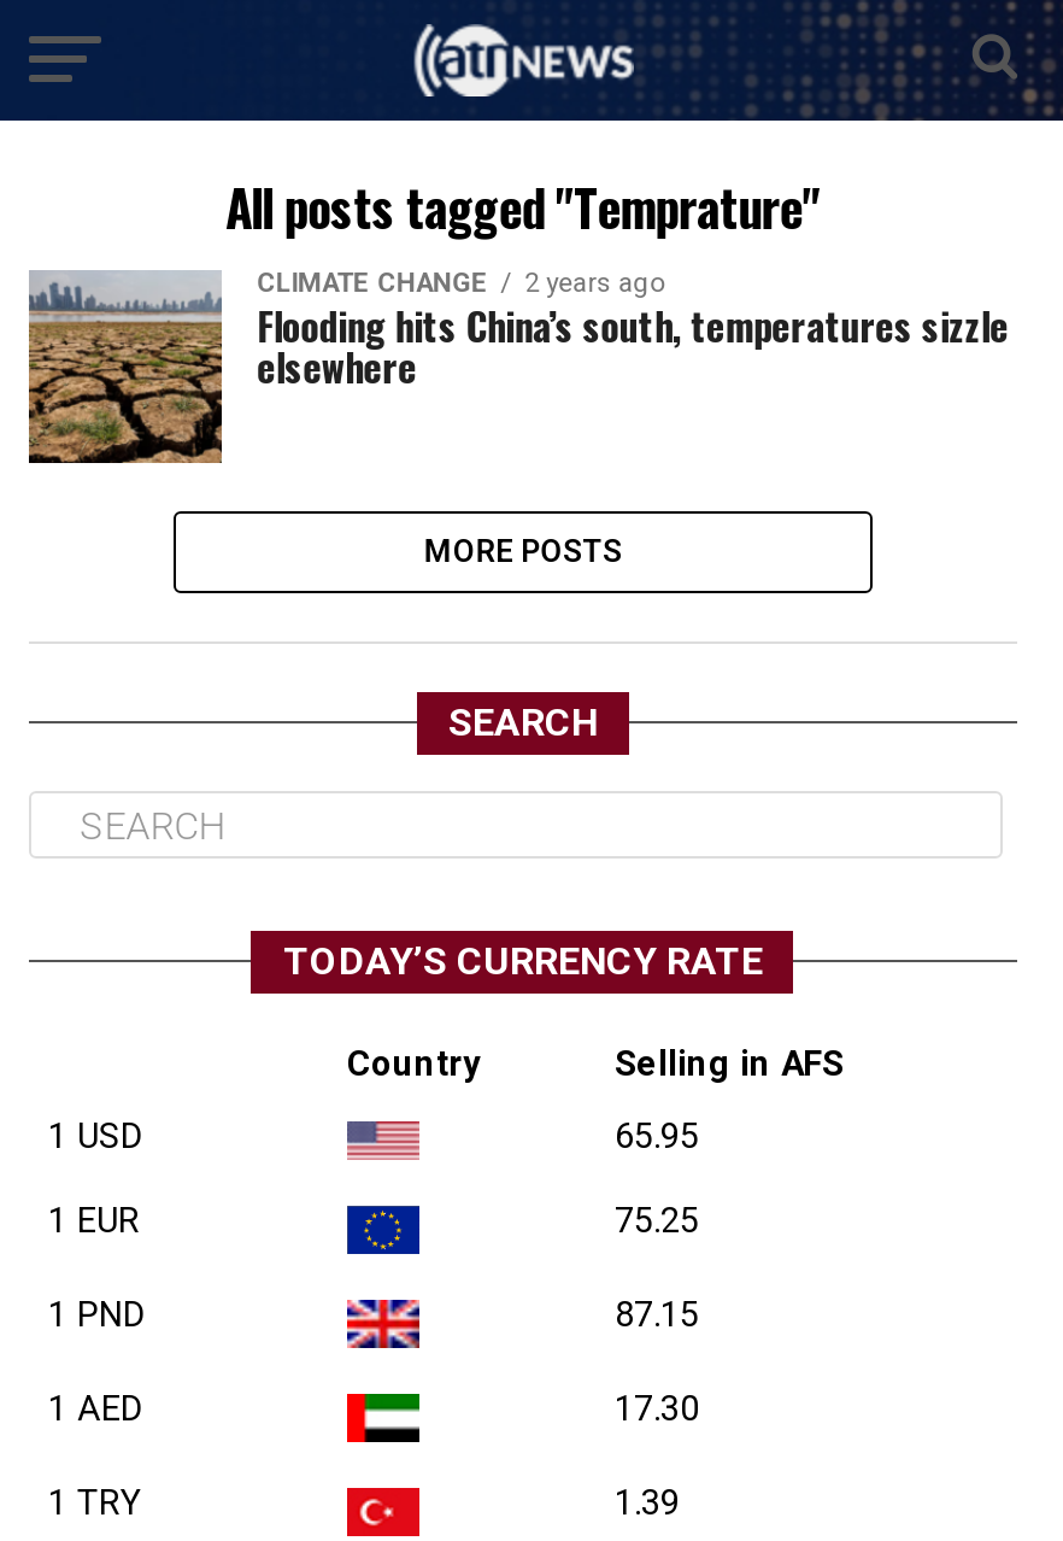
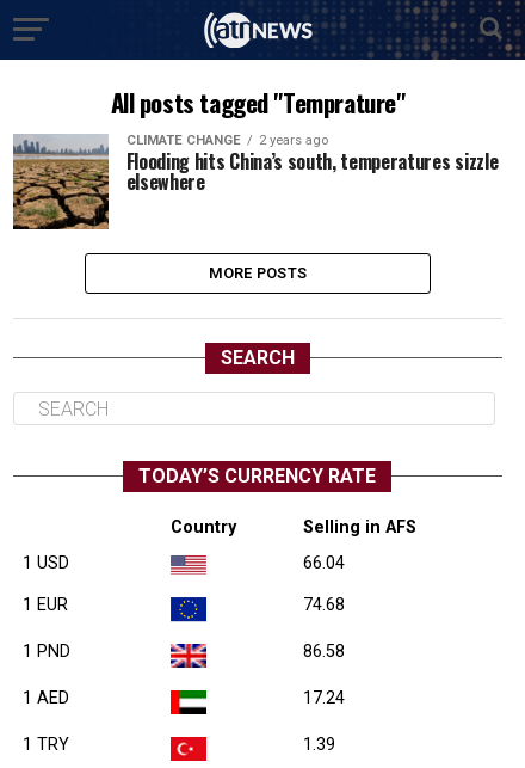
[615,1117,699,1158] 65.95 -> [303,553,345,573] 66.04
[615,1201,699,1242] 75.25 -> [303,595,345,615] 74.68
[615,1295,699,1336] 87.15 -> [303,641,345,662] 86.58
[615,1389,699,1430] 17.30 -> [303,688,345,708] 17.24

